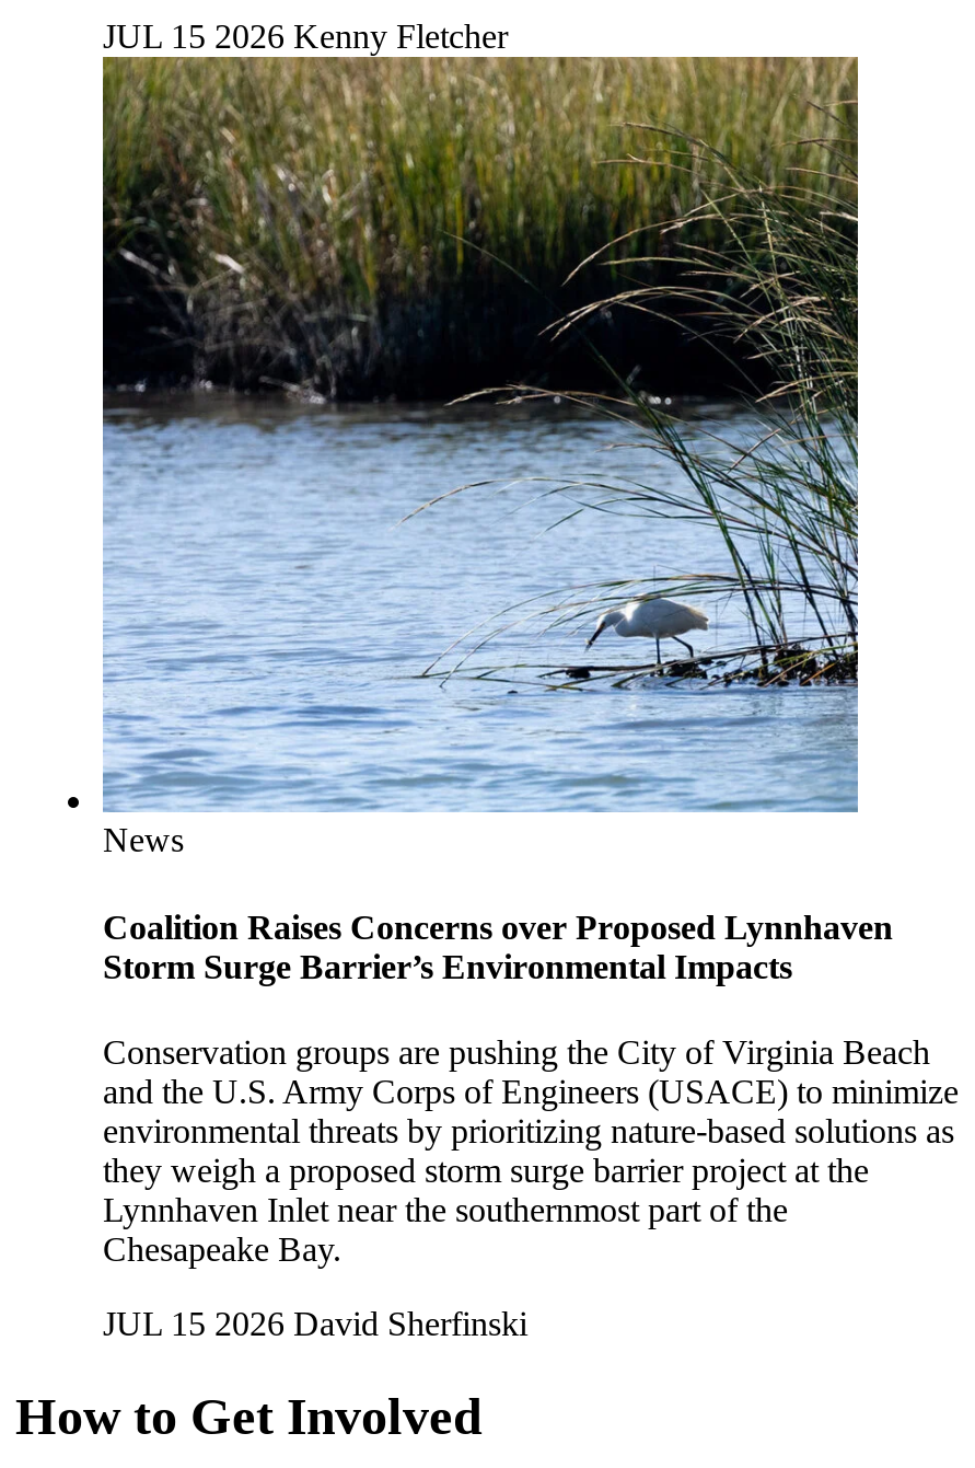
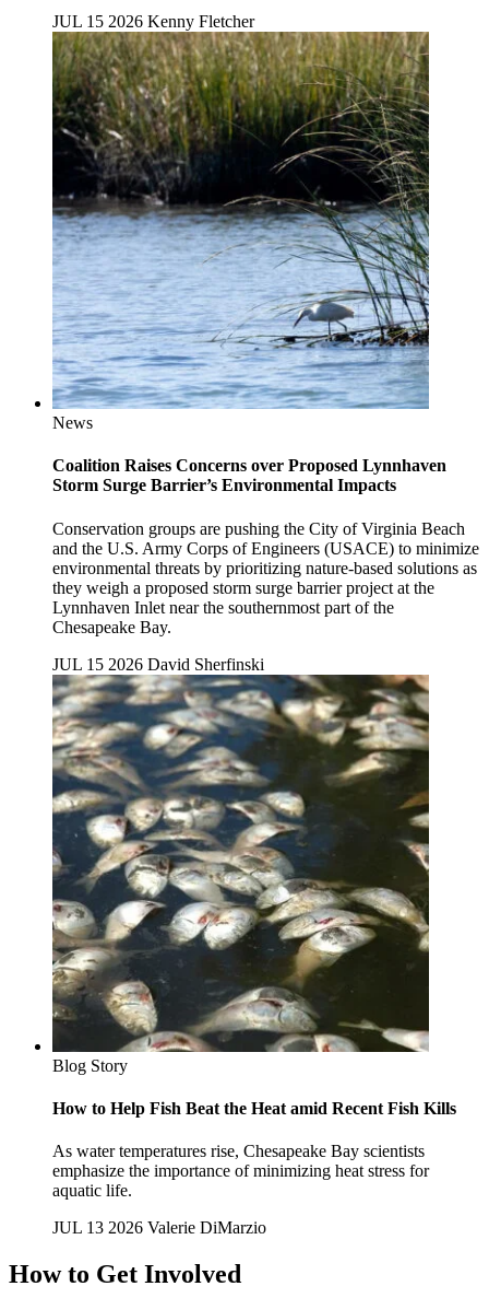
none -> [51,674,456,1237] [image] | Blog Story | How to Help Fish Beat the Heat amid Recent Fish Kills | As water temperatures rise, Chesapeake Bay scientists | emphasize the importance of minimizing heat stress for | aquatic life. | JUL 13 2026 Valerie DiMarzio

